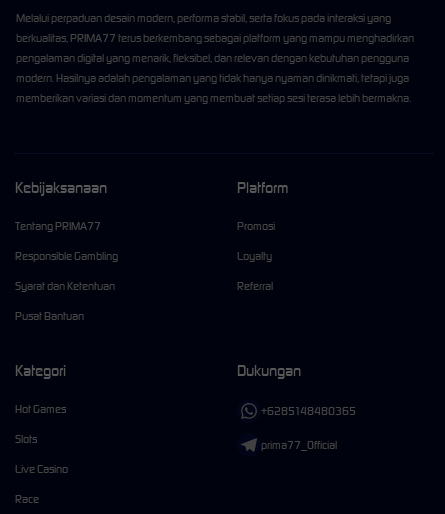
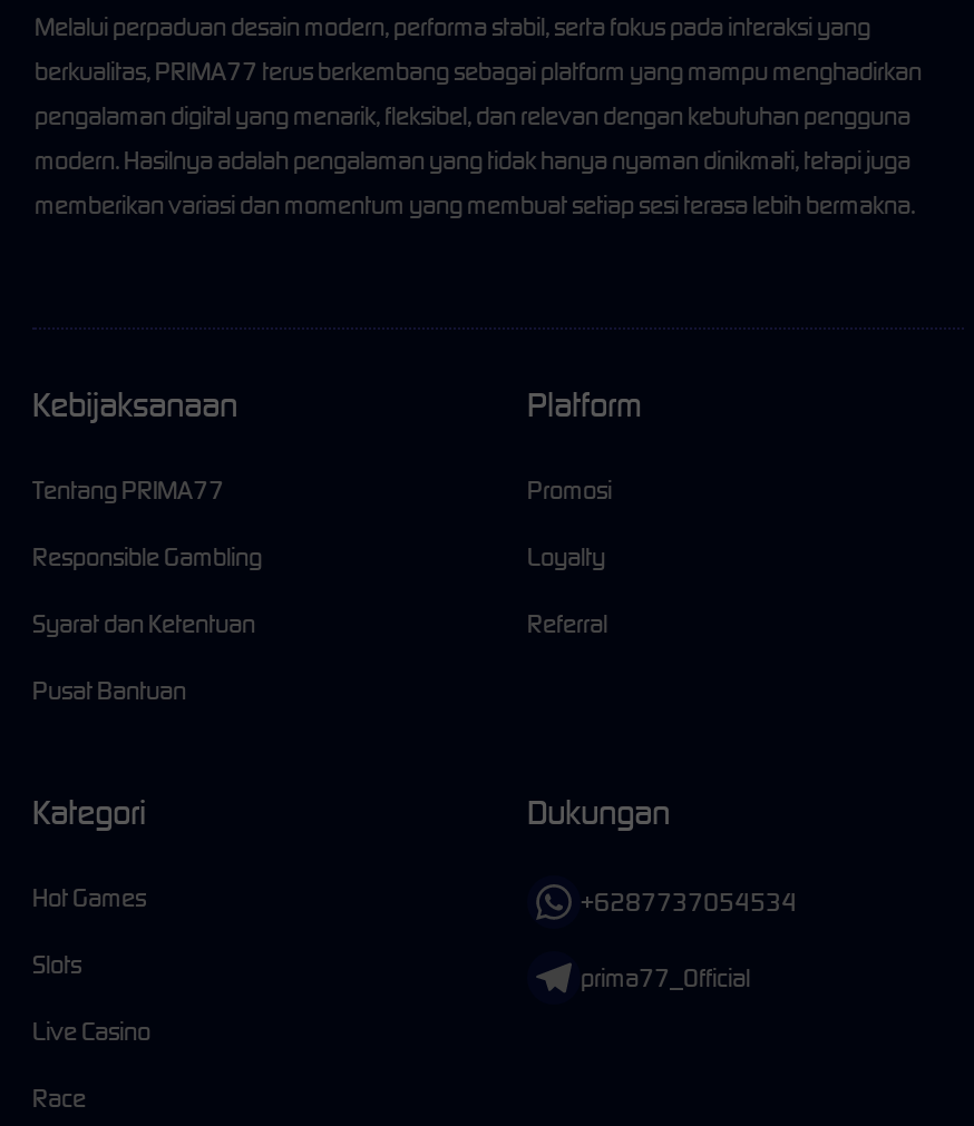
[261,404,356,418] +6285148480365 -> [581,887,797,918] +6287737054534

